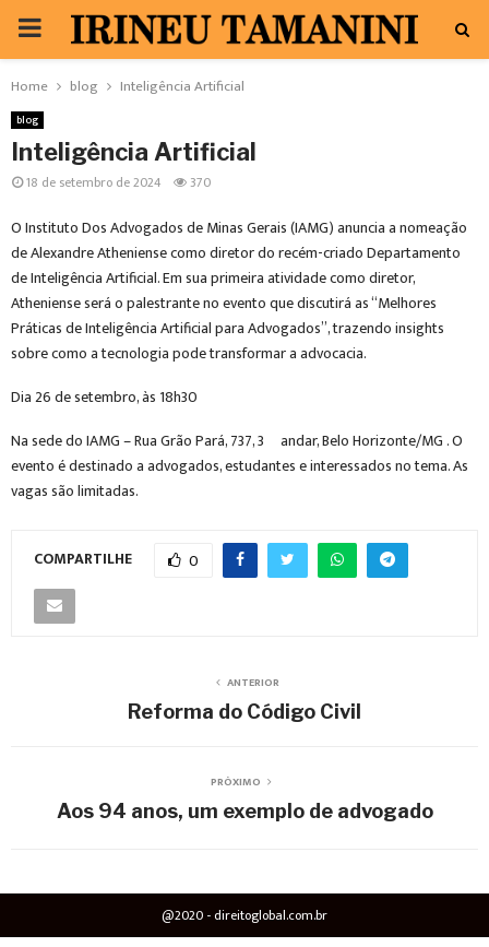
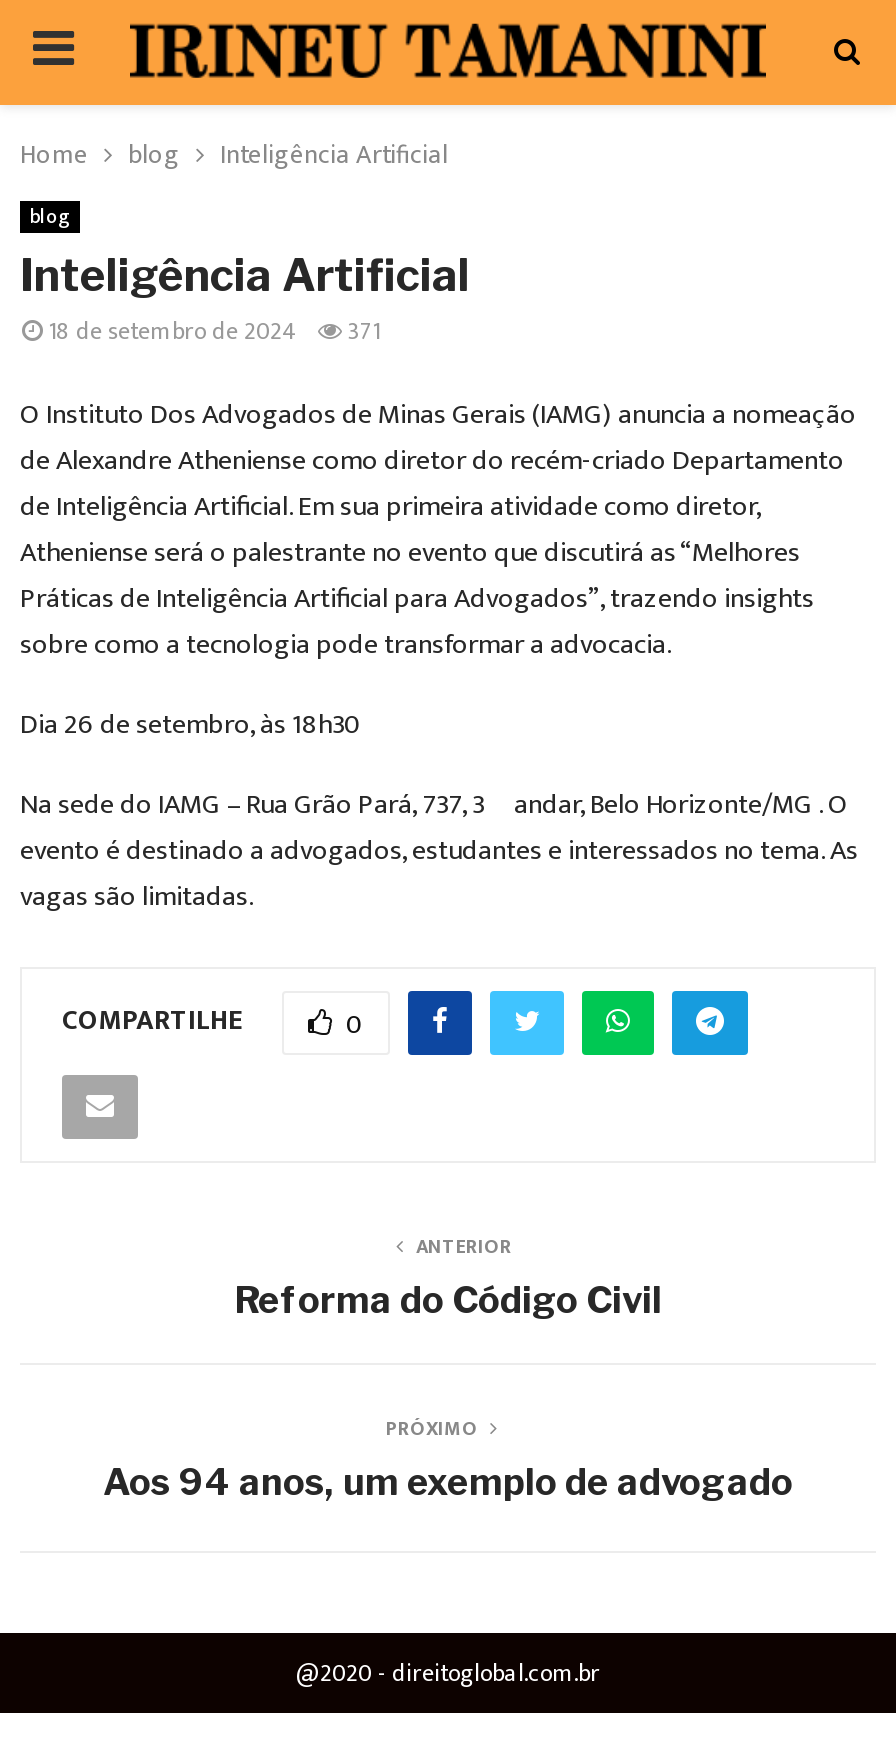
[26,171,211,193] 18 de setembro de 2024 370 -> [48,311,380,351] 18 de setembro de 2024 371

